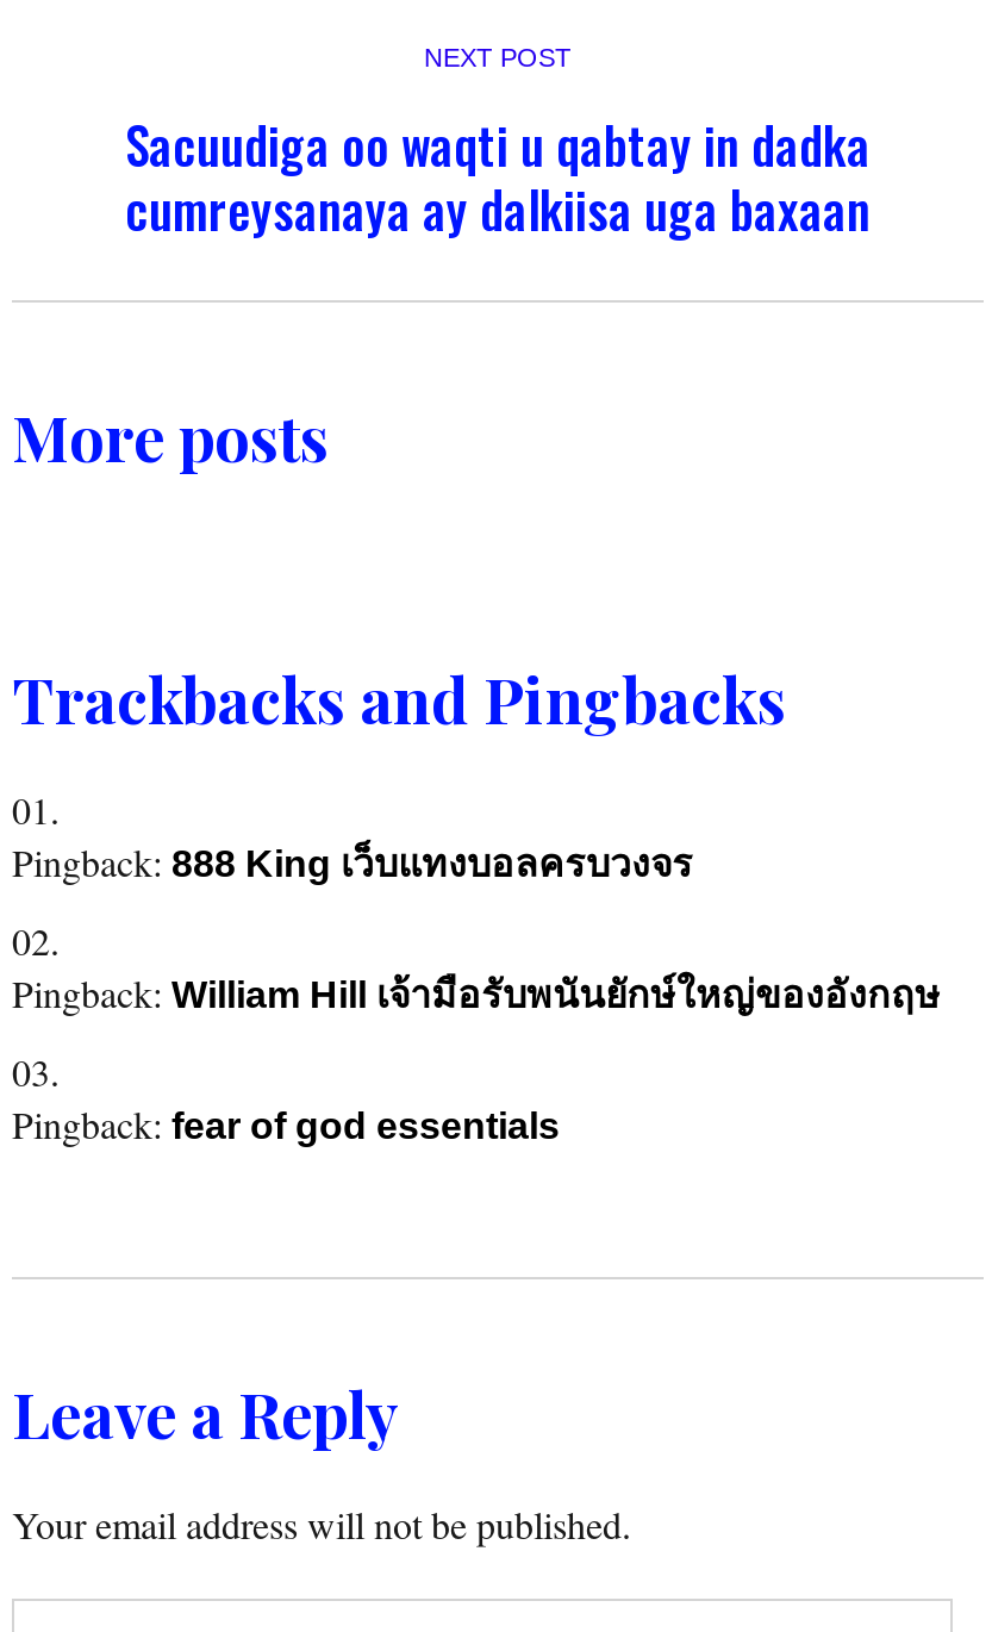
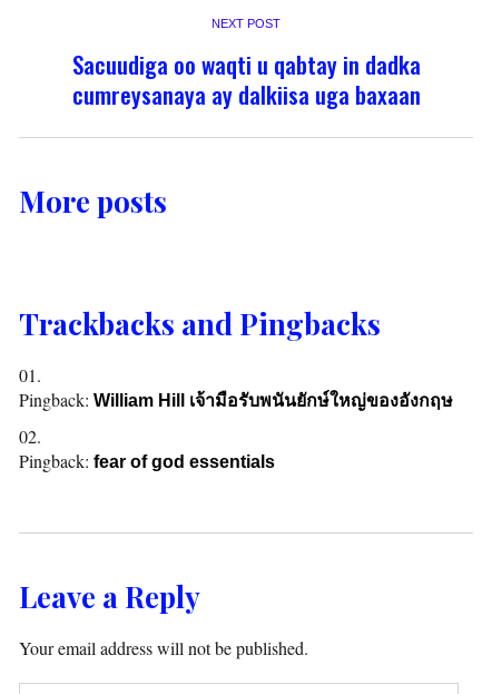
[12,837,693,887] Pingback: 888 King เว็บแทงบอลครบวงจร -> none

